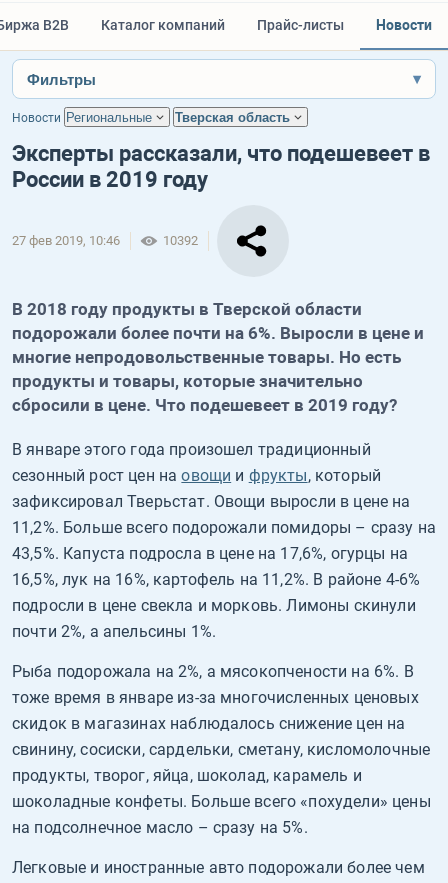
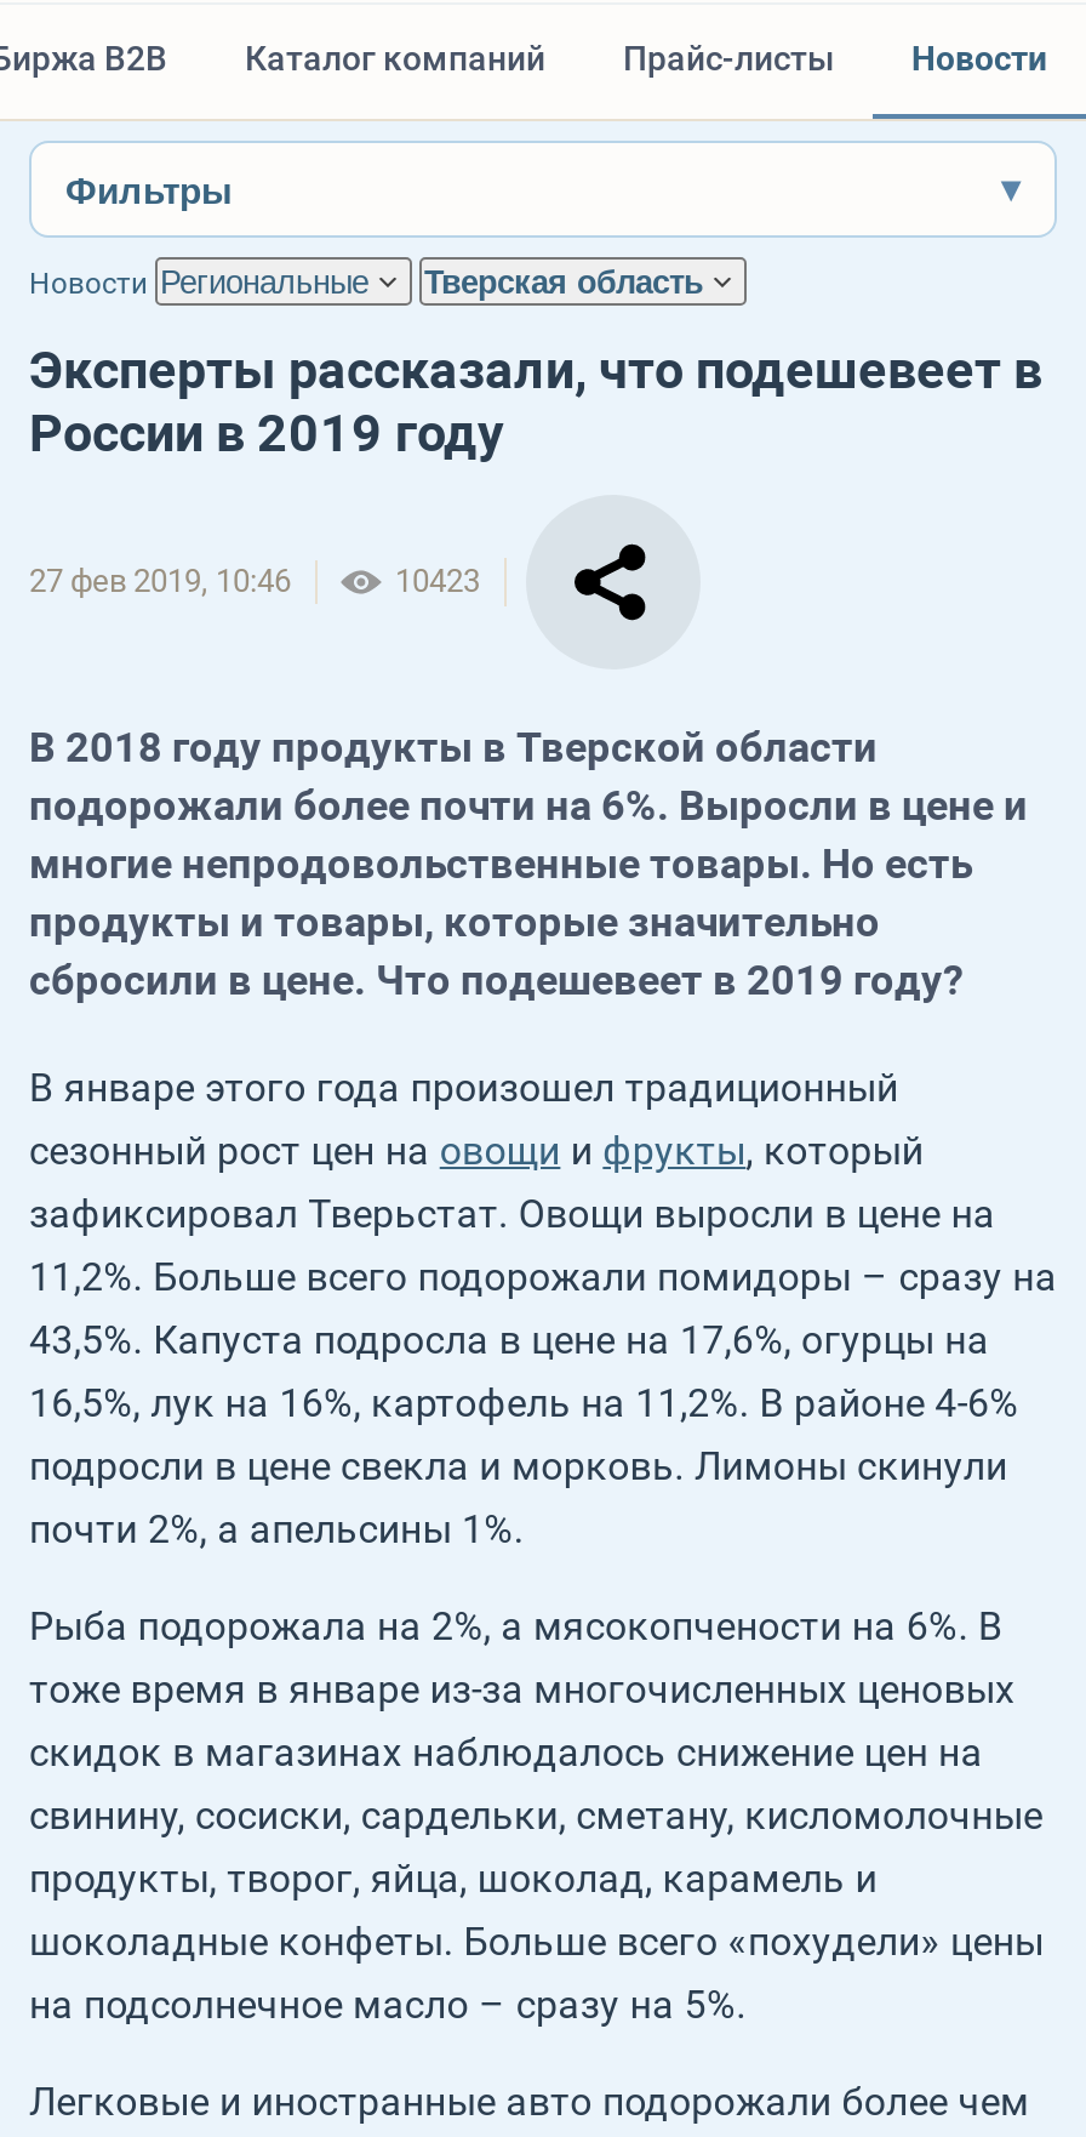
[163,233,198,248] 10392 -> [395,563,480,599] 10423

